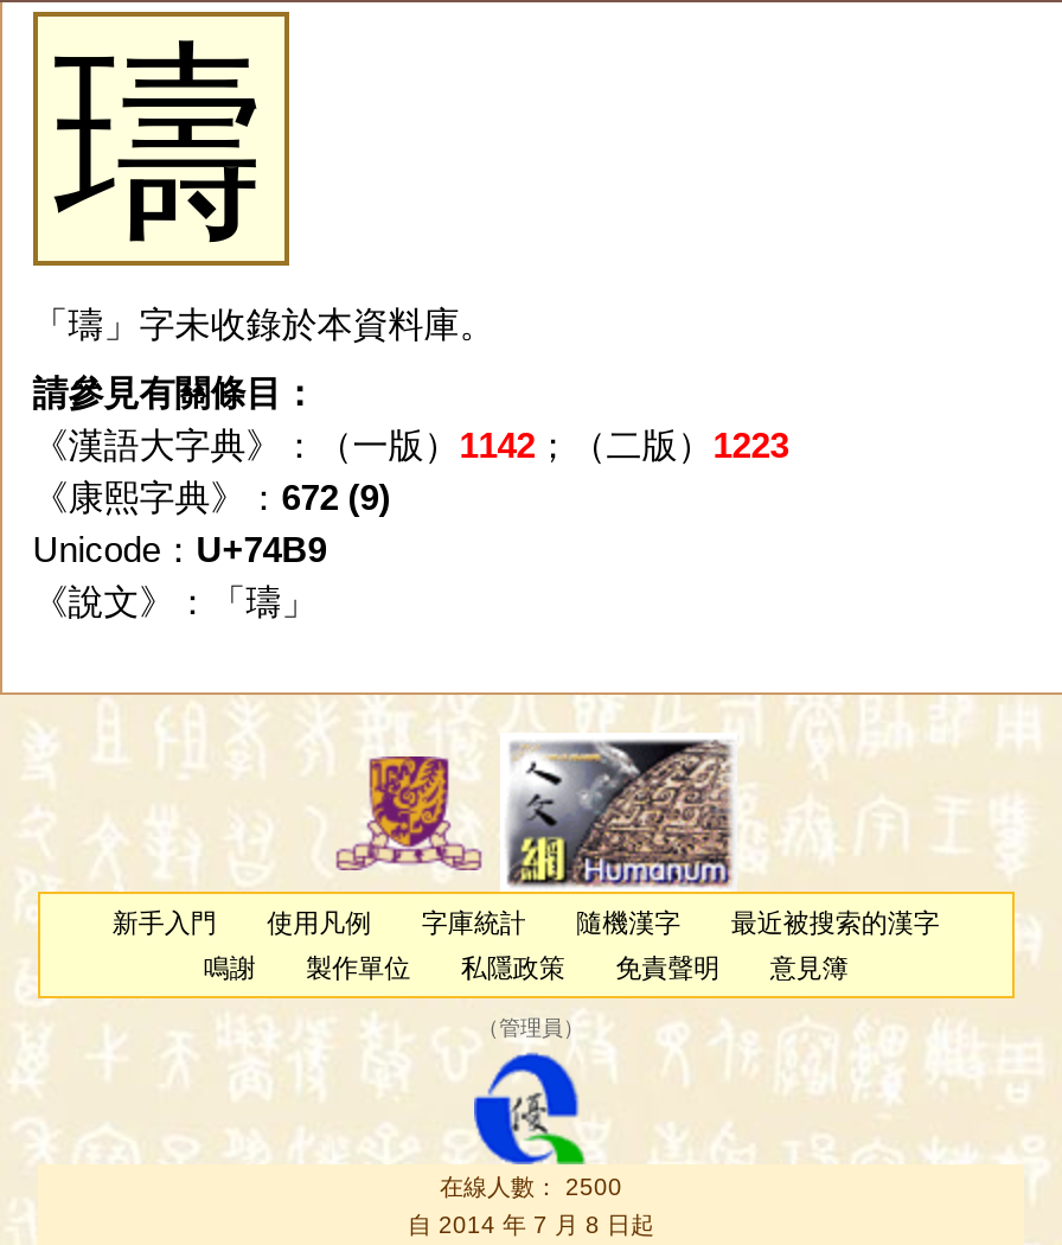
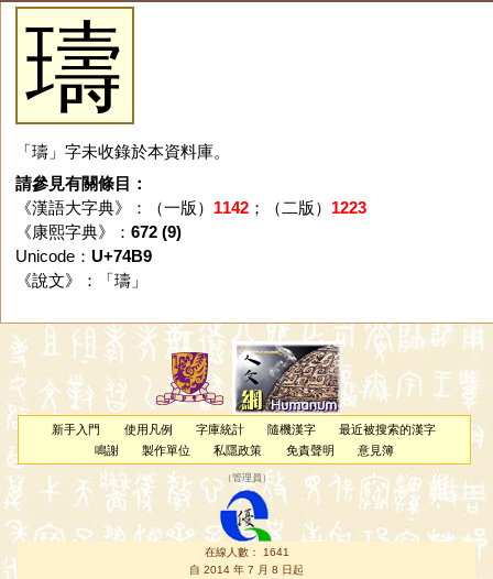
[440,1173,622,1199] 在線人數： 2500 -> [204,546,289,558] 在線人數： 1641

